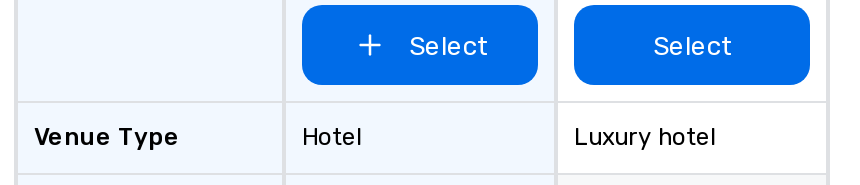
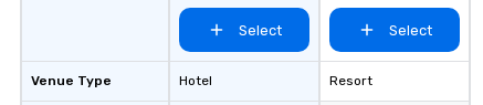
[574,123,716,151] Luxury hotel -> [329,73,372,89] Resort

